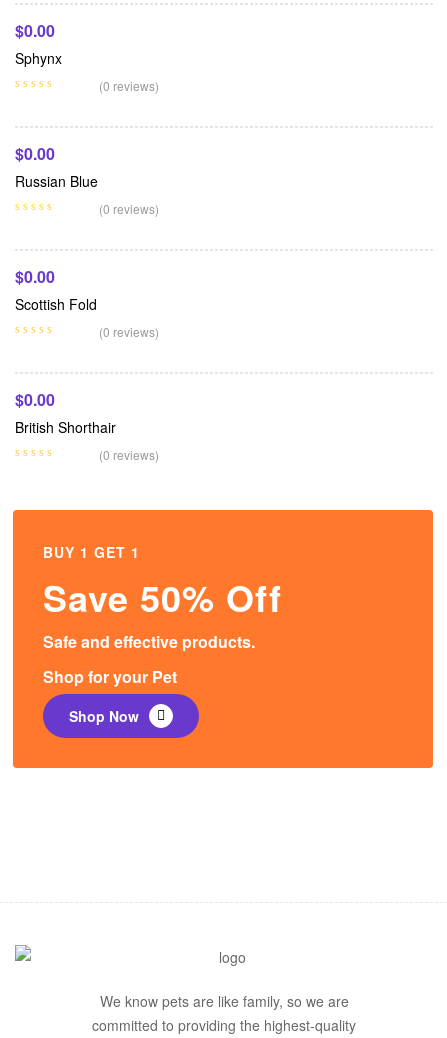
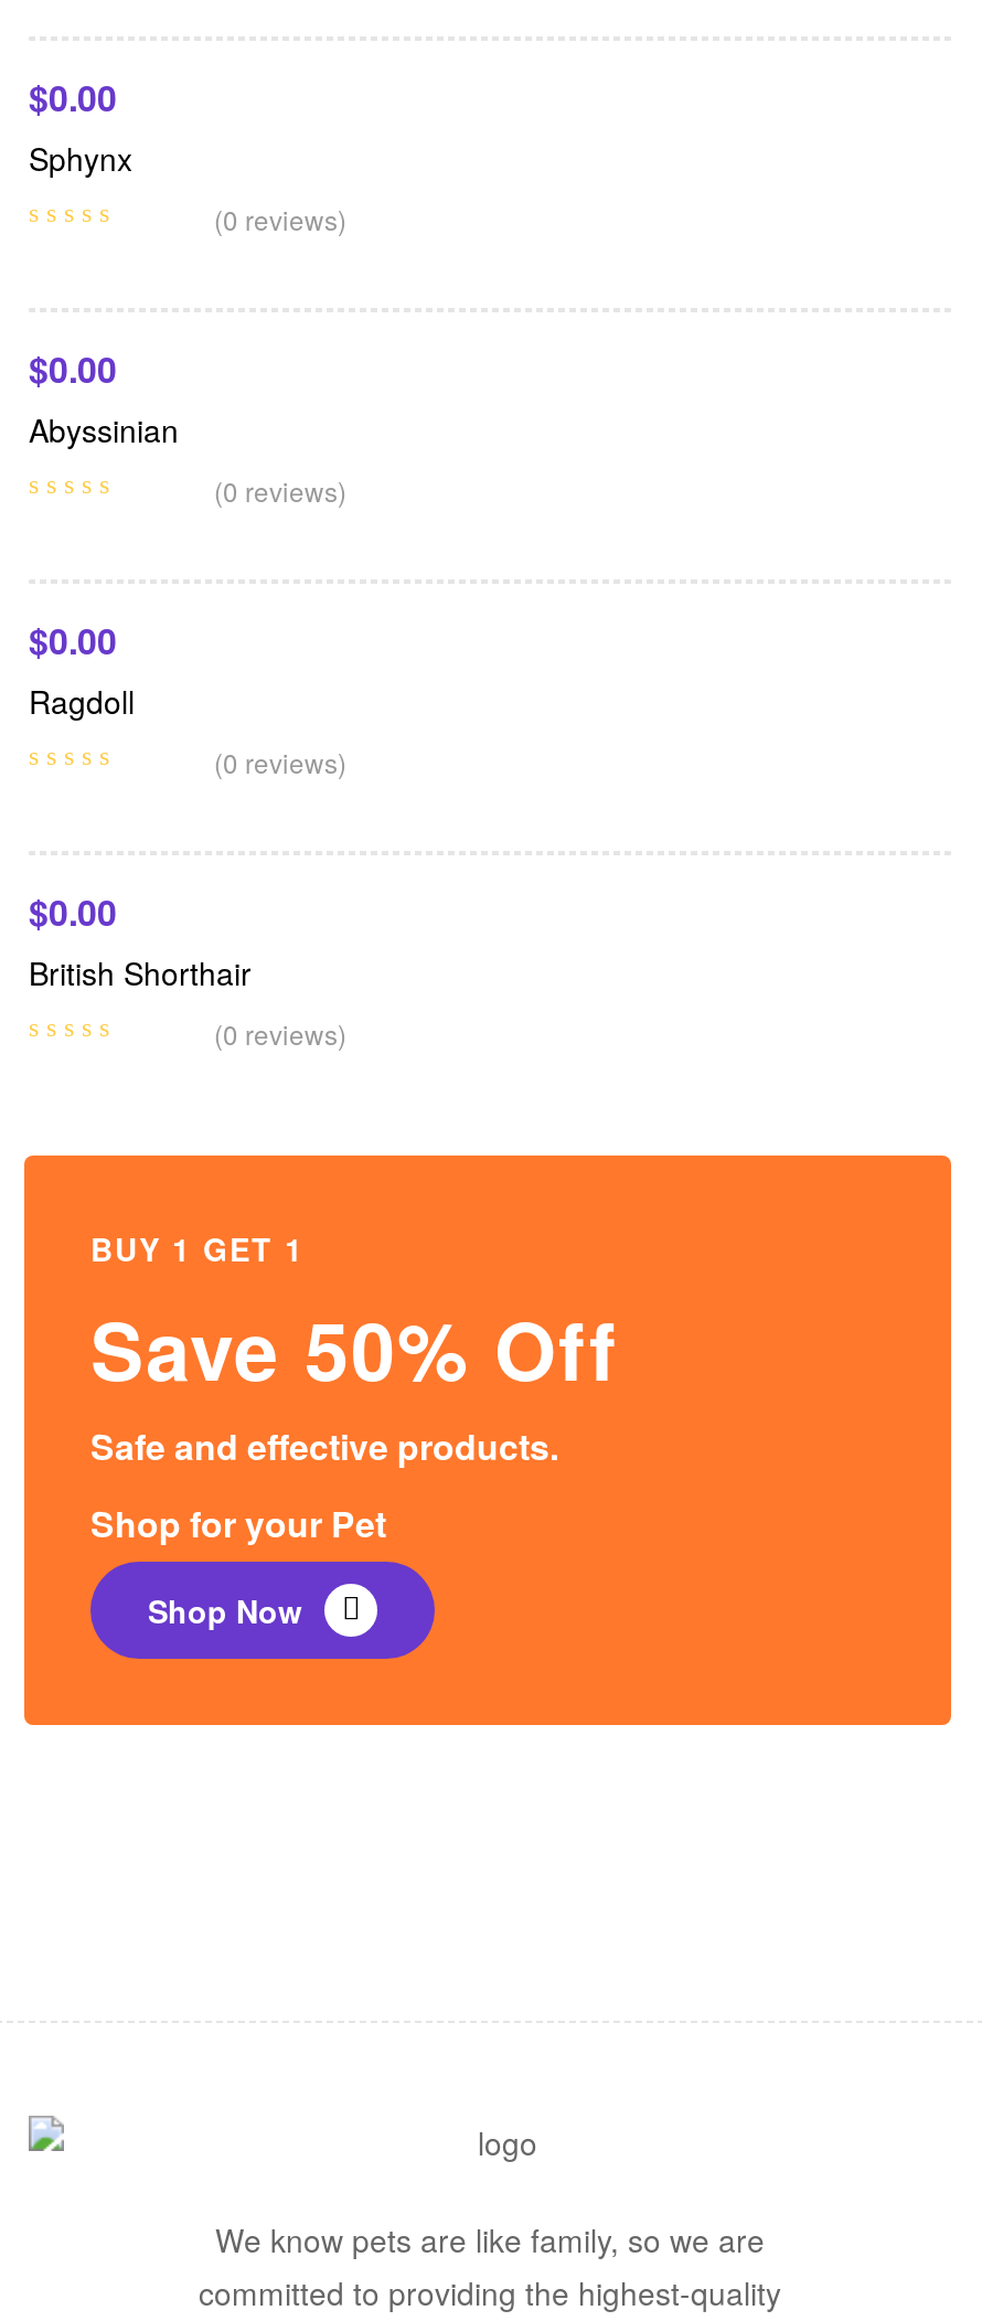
[15,171,98,191] Russian Blue -> [29,407,179,452] Abyssinian
[15,294,97,314] Scottish Fold -> [29,679,135,723] Ragdoll

